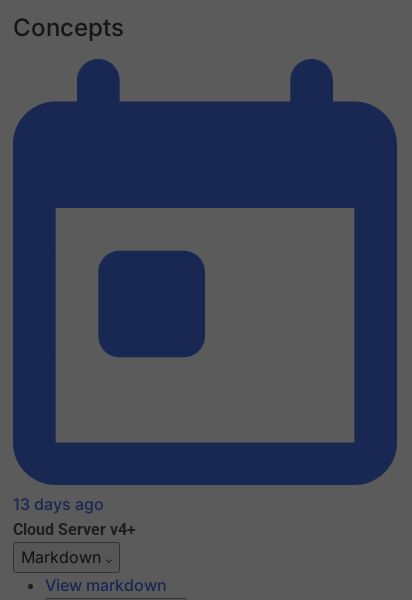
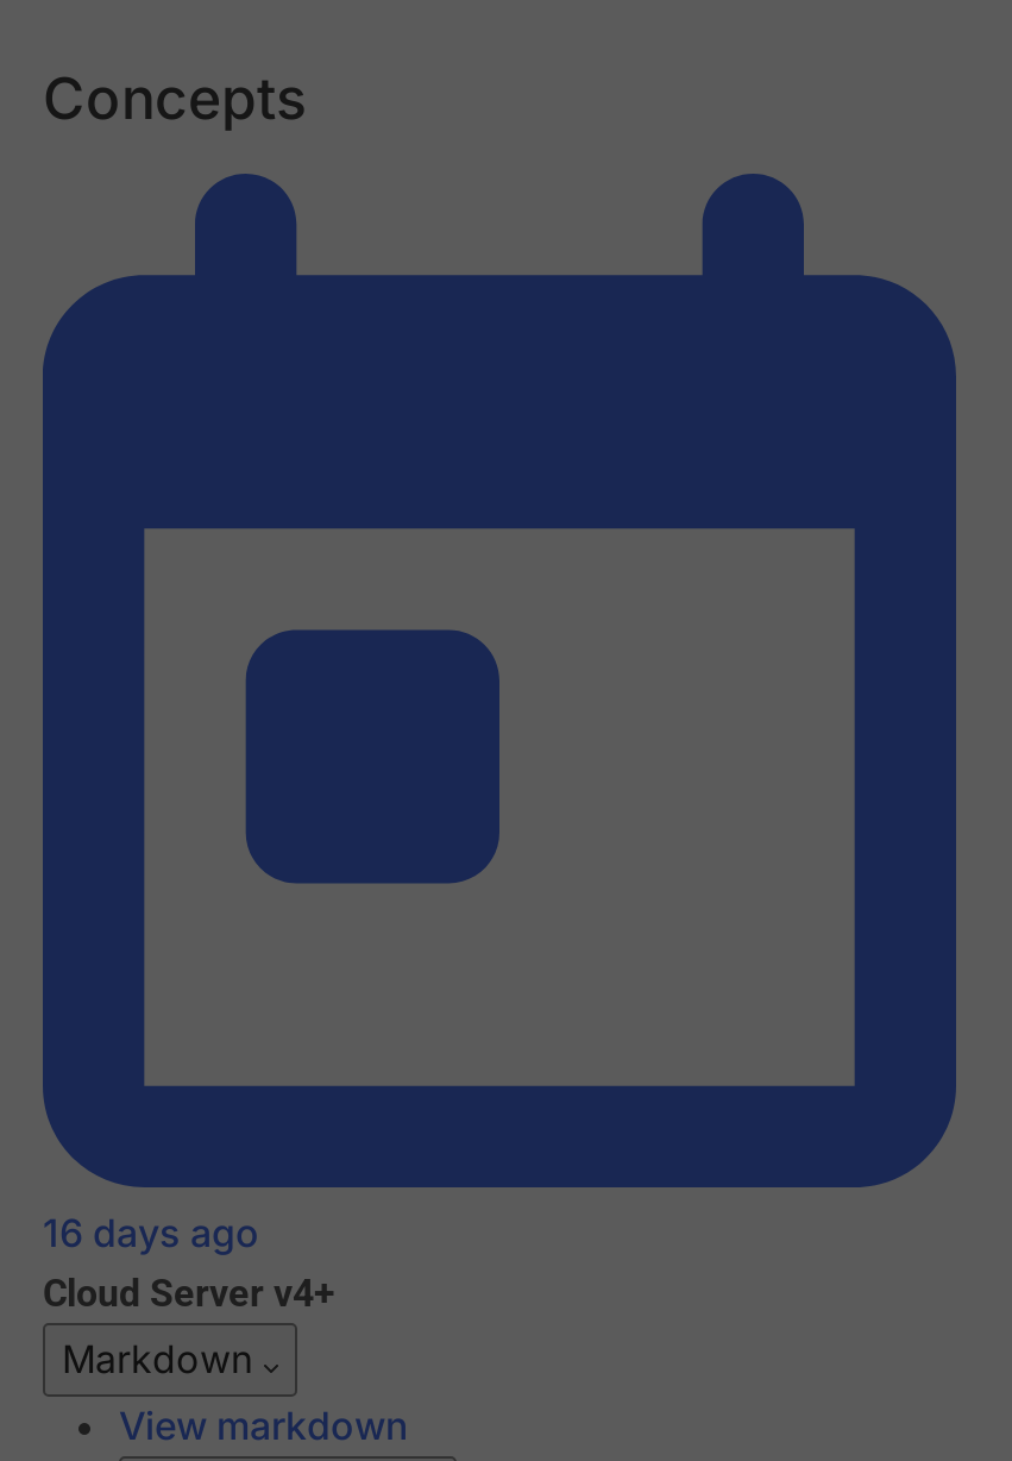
[13,494,104,514] 13 days ago -> [43,1210,259,1258] 16 days ago

